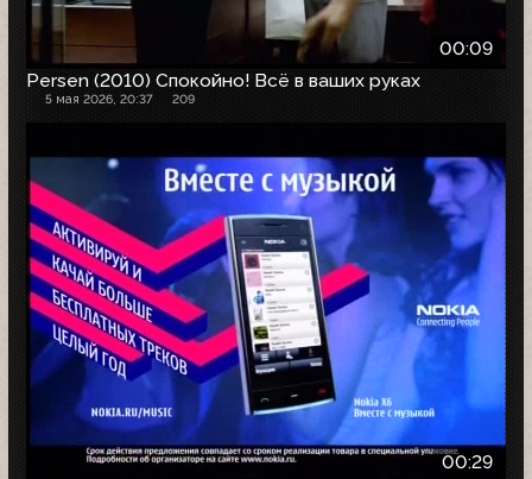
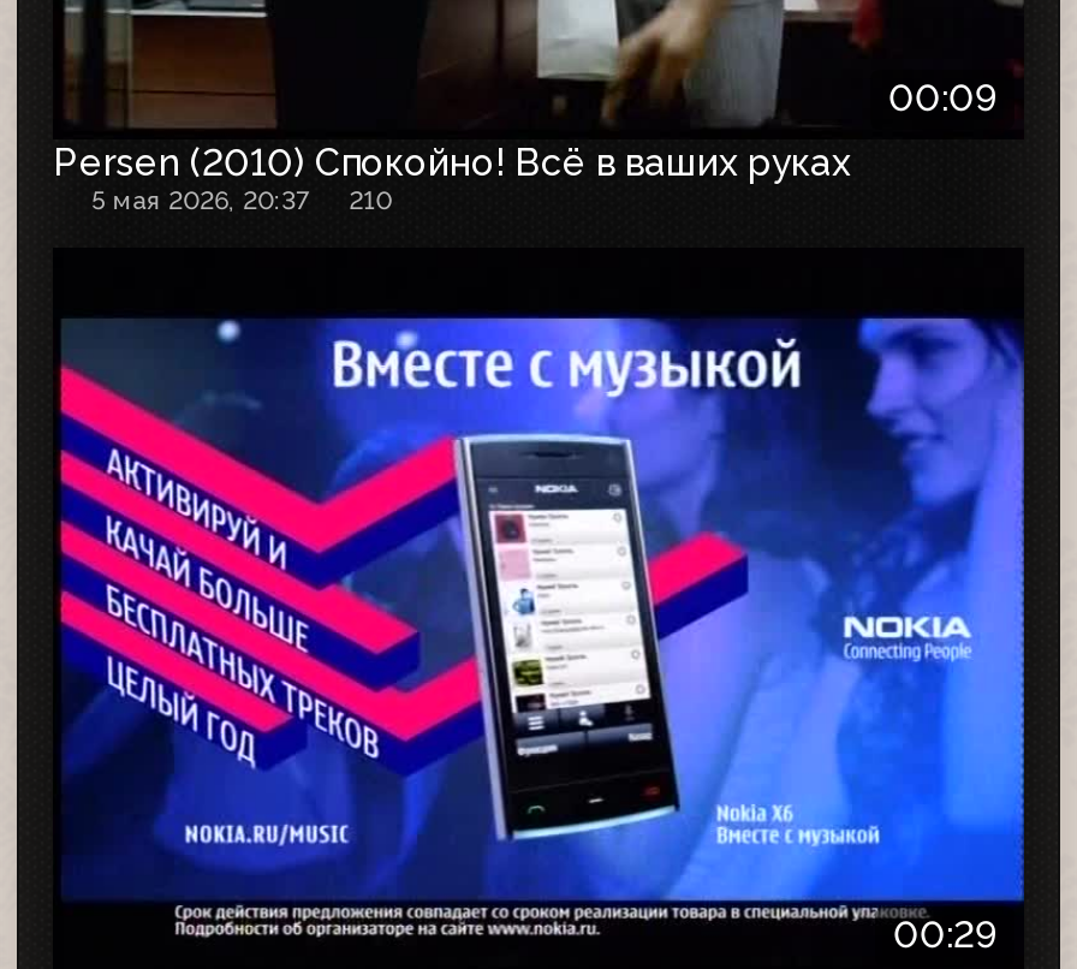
[45,92,195,106] 5 мая 2026, 20:37 209 -> [92,185,392,214] 5 мая 2026, 20:37 210

